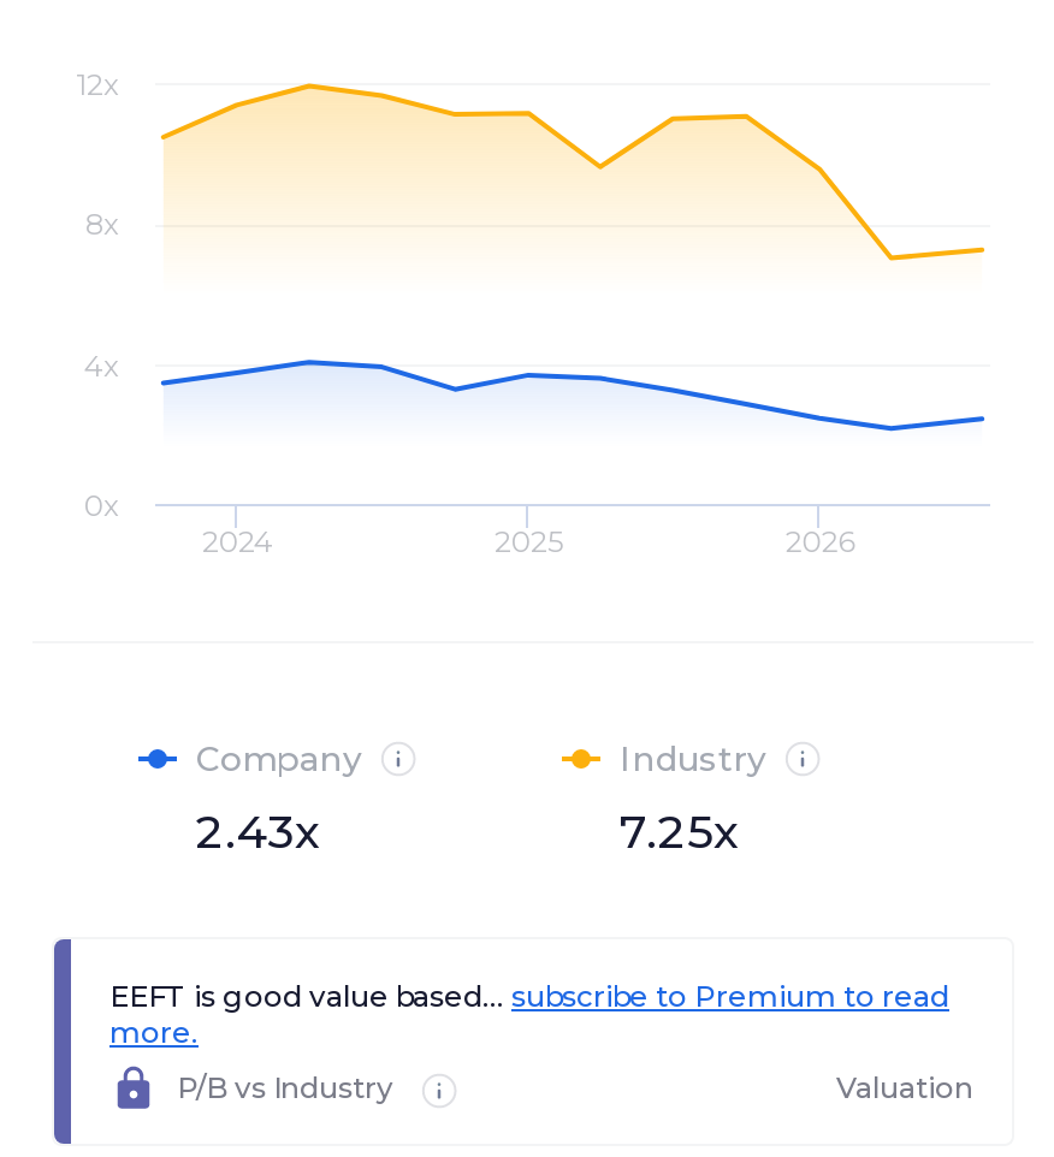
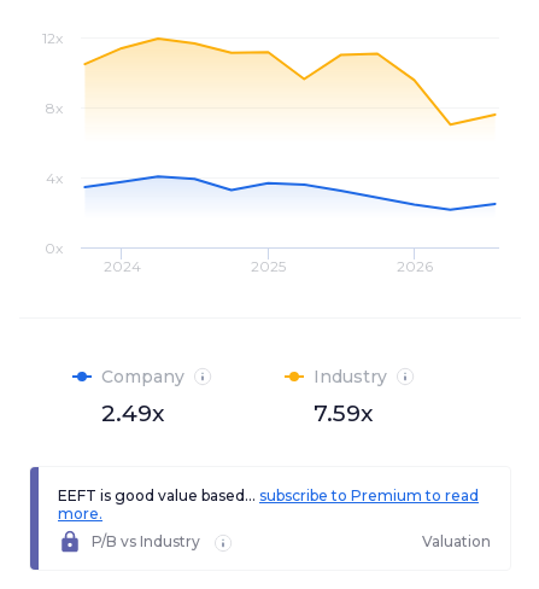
[196,805,319,860] 2.43x -> [101,400,164,427] 2.49x
[620,805,738,860] 7.25x -> [314,400,373,427] 7.59x

